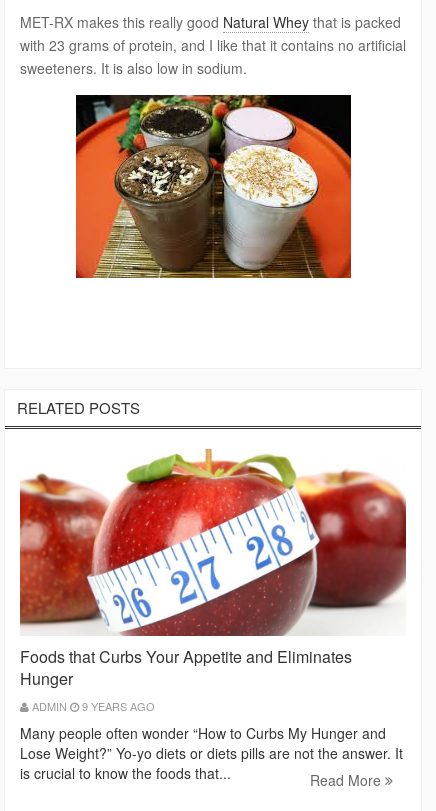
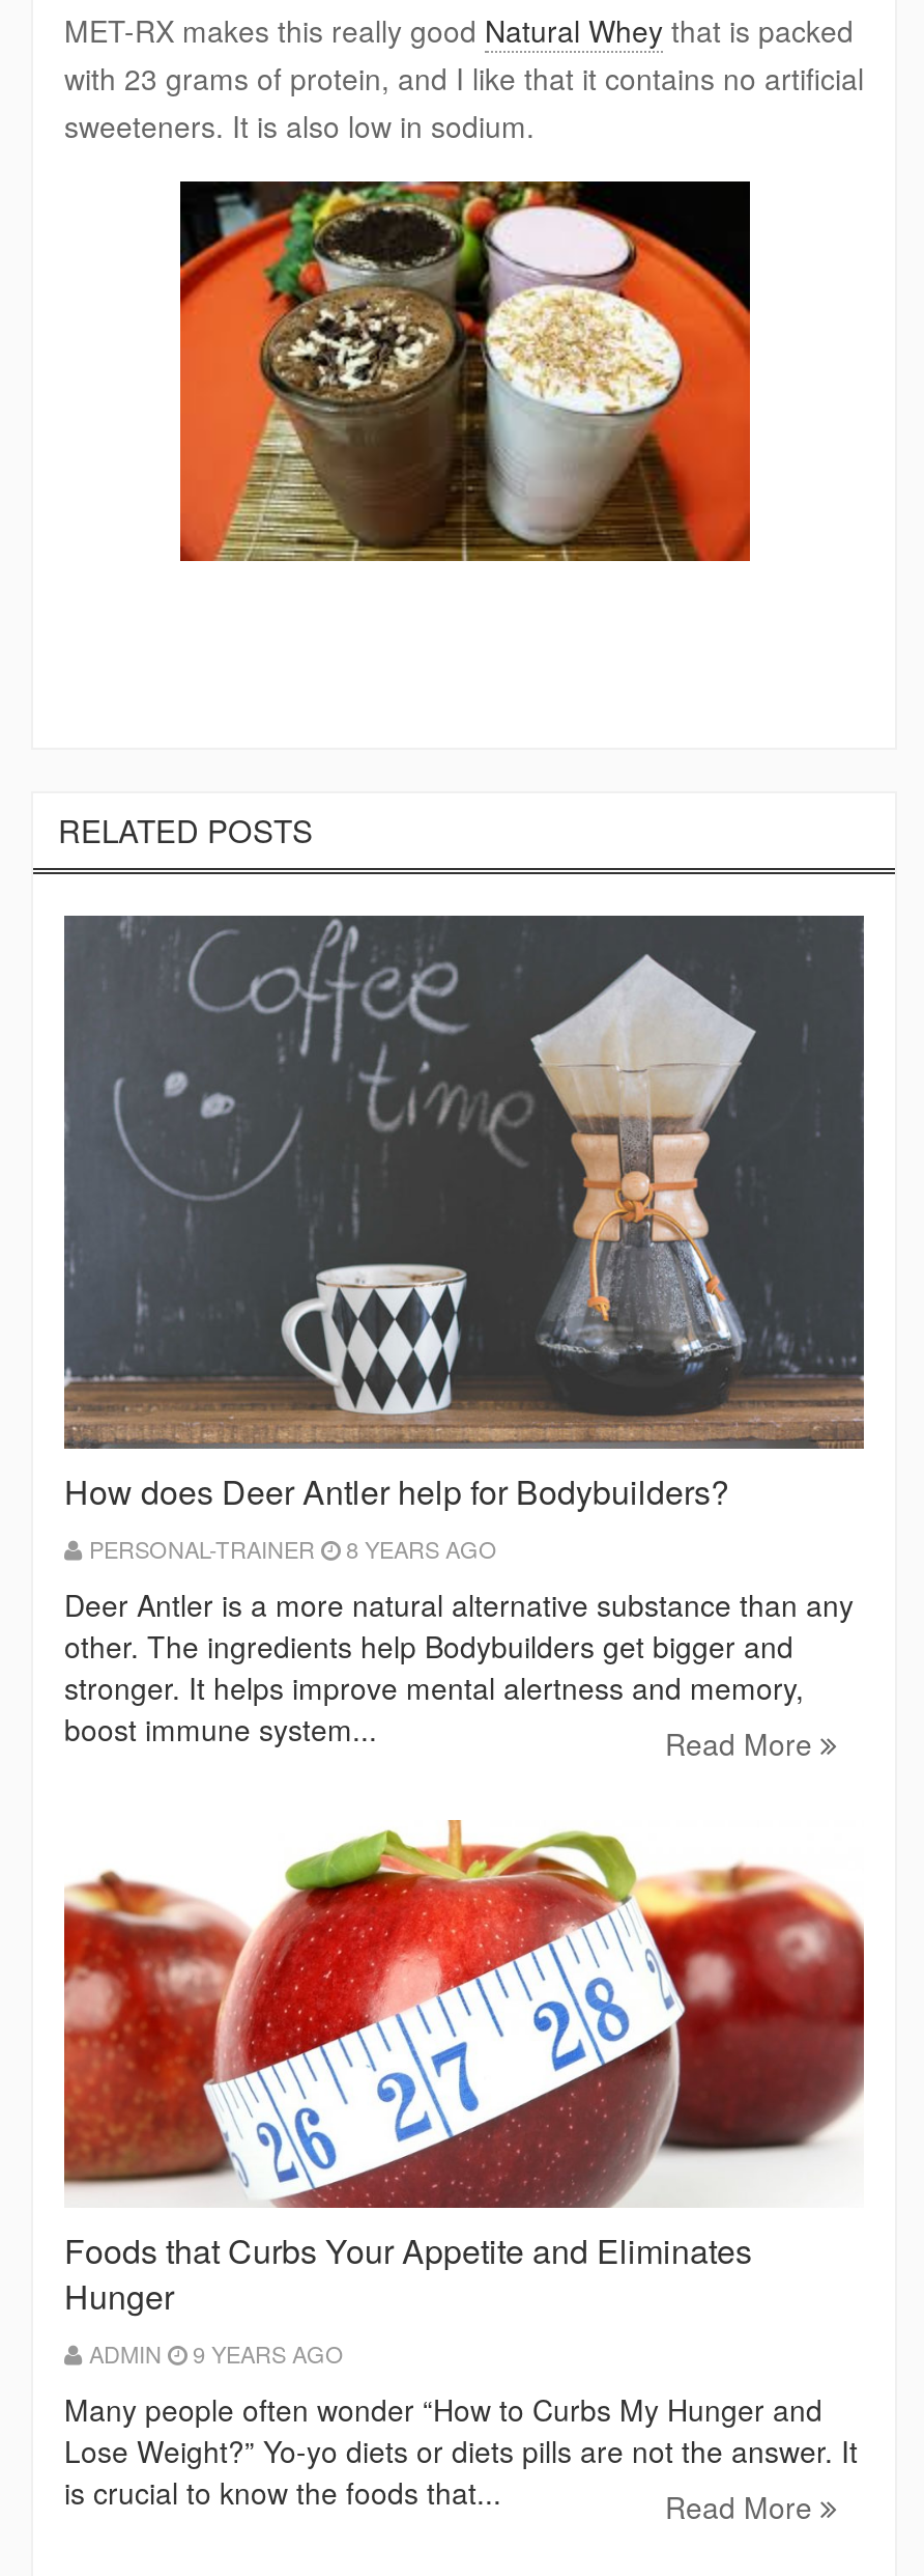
none -> [62,914,866,1764] [image] | How does Deer Antler help for Bodybuilders? | PERSONAL-TRAINER 8 YEARS AGO | Deer Antler is a more natural alternative substance than any | other. The ingredients help Bodybuilders get bigger and | stronger. It helps improve mental alertness and memory, | boost immune system... | Read More

